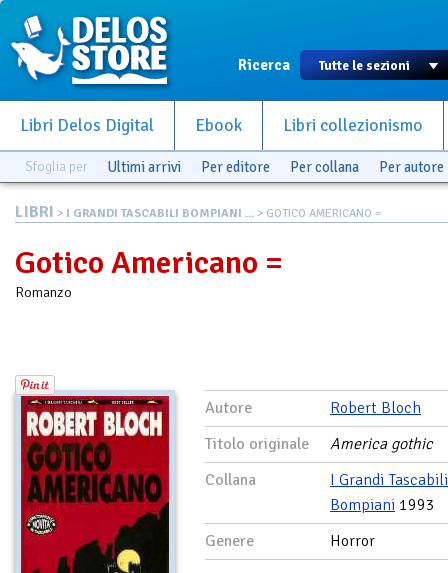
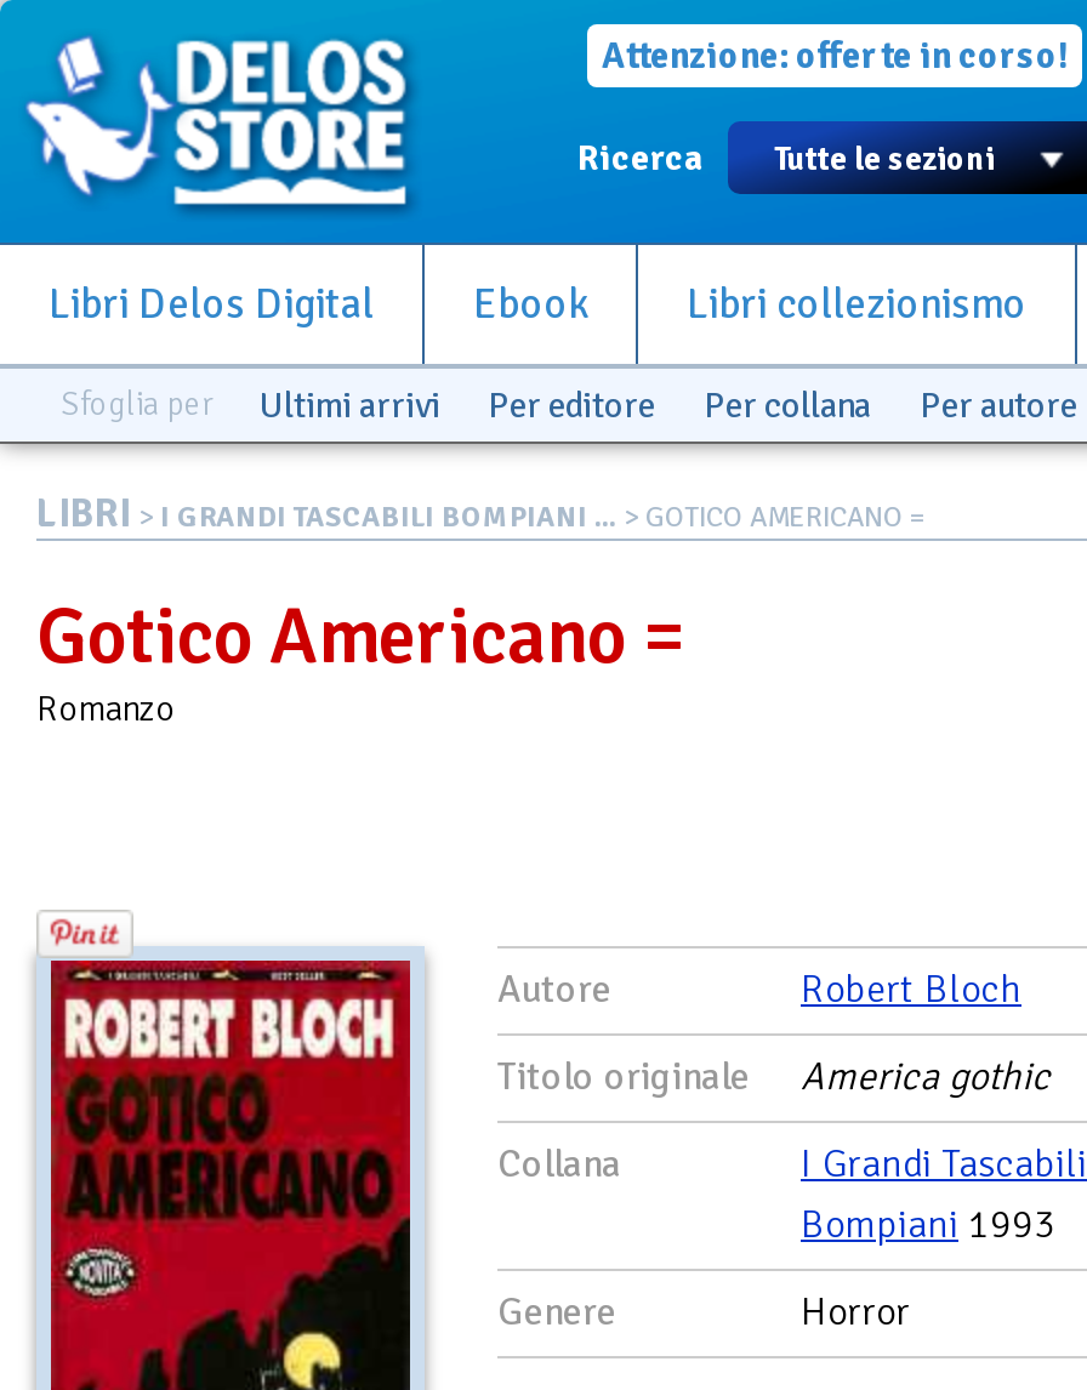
none -> [602,34,1068,78] Attenzione: offerte in corso!

